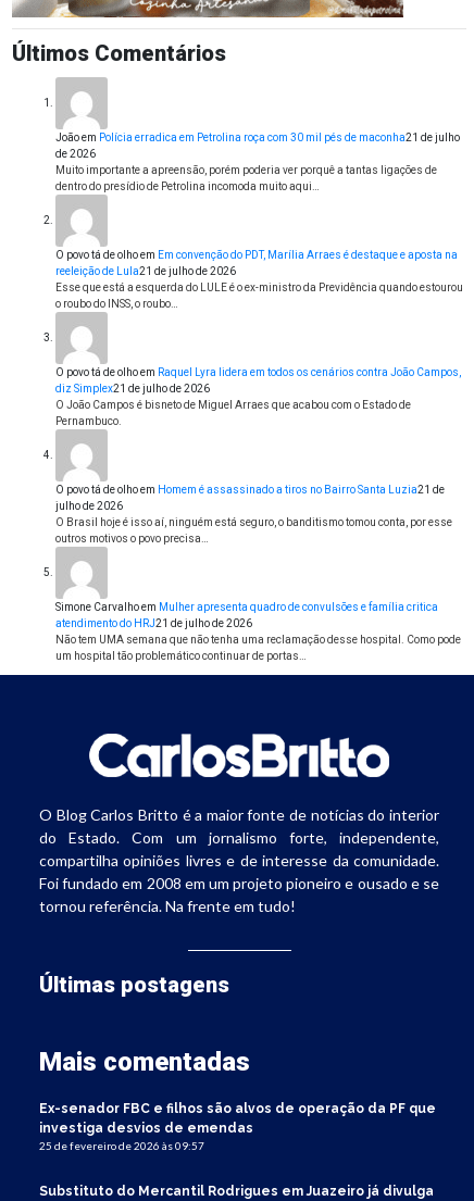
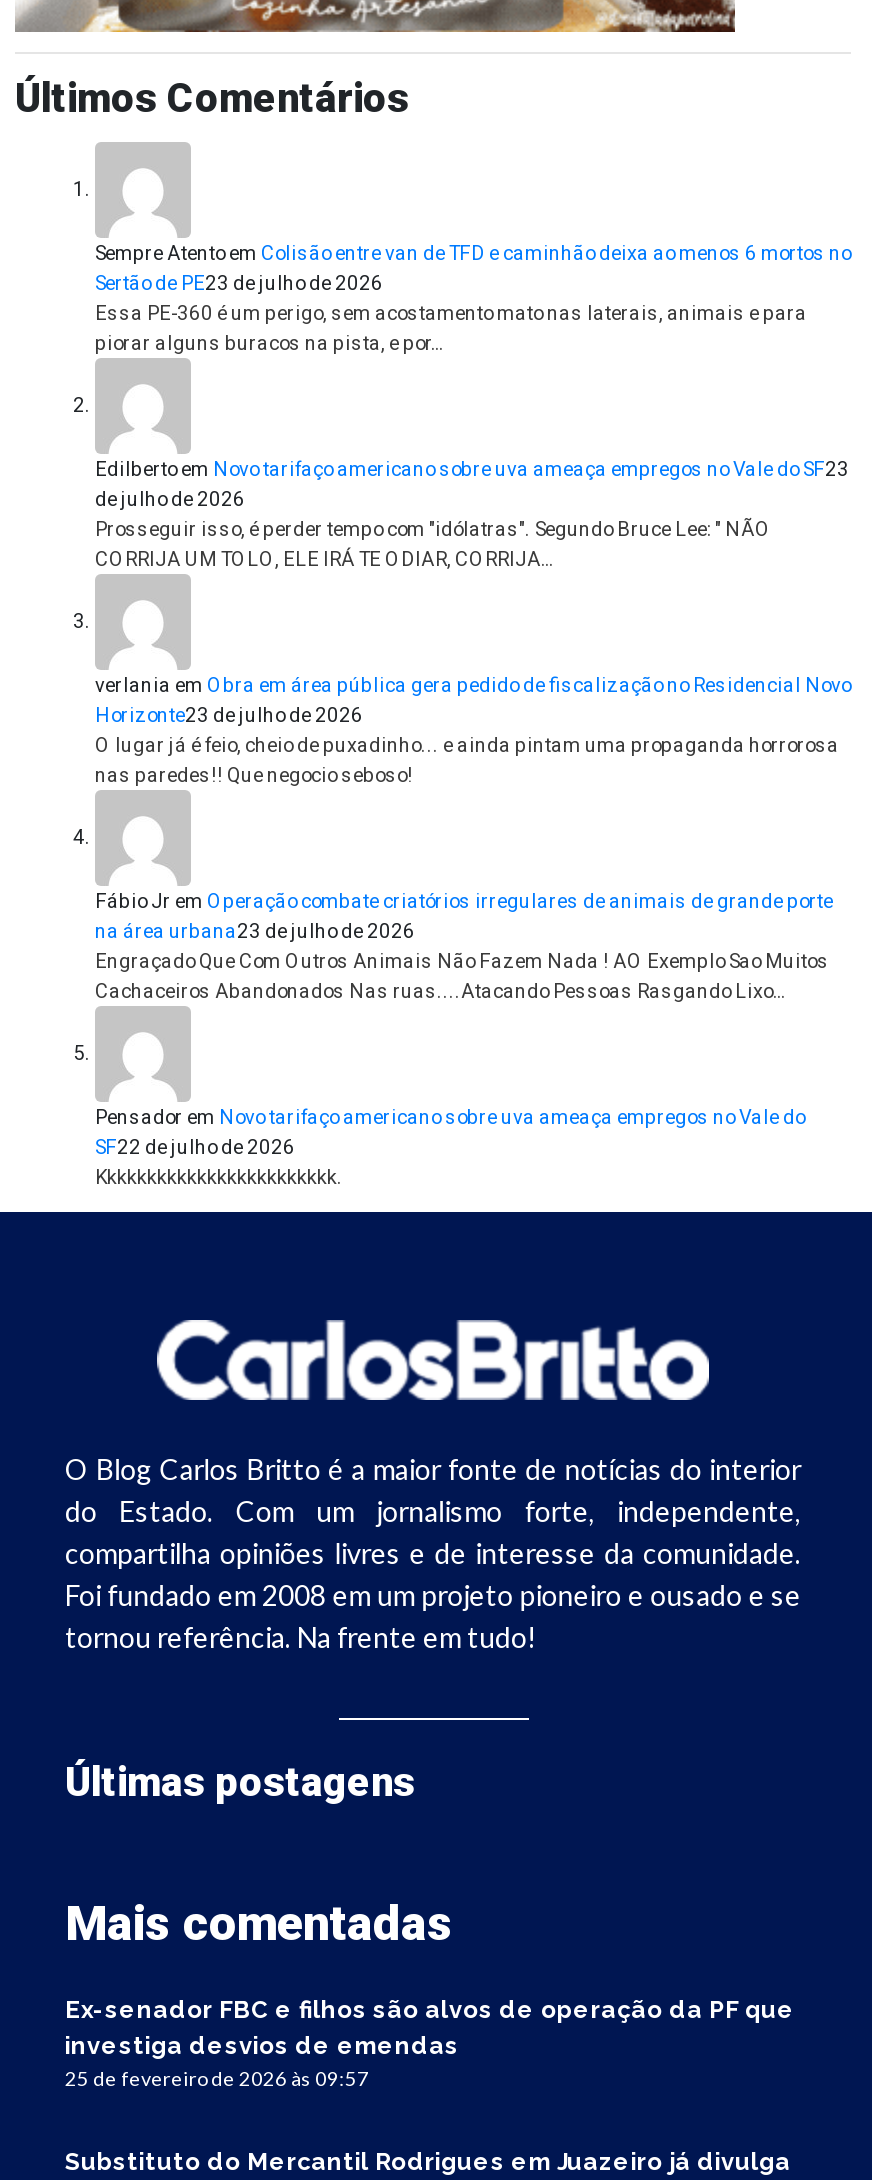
[55,132,460,193] João em Polícia erradica em Petrolina roça com 30 mil pés de maconha21 de julho | de 2026 | Muito importante a apreensão, porém poderia ver porquê a tantas ligações de | dentro do presídio de Petrolina incomoda muito aqui… -> [95,243,851,355] Sempre Atento em Colisão entre van de TFD e caminhão deixa ao menos 6 mortos no | Sertão de PE23 de julho de 2026 | Essa PE-360 é um perigo, sem acostamento mato nas laterais, animais e para | piorar alguns buracos na pista, e por…
[55,249,463,310] O povo tá de olho em Em convenção do PDT, Marília Arraes é destaque e aposta na | reeleição de Lula21 de julho de 2026 | Esse que está a esquerda do LULE é o ex-ministro da Previdência quando estourou | o roubo do INSS, o roubo… -> [95,459,849,571] Edilberto em Novo tarifaço americano sobre uva ameaça empregos no Vale do SF23 | de julho de 2026 | Prosseguir isso, é perder tempo com "idólatras". Segundo Bruce Lee: " NÃO | CORRIJA UM TOLO, ELE IRÁ TE ODIAR, CORRIJA…
[55,367,461,428] O povo tá de olho em Raquel Lyra lidera em todos os cenários contra João Campos, | diz Simplex21 de julho de 2026 | O João Campos é bisneto de Miguel Arraes que acabou com o Estado de | Pernambuco. -> [95,675,851,787] verlania em Obra em área pública gera pedido de fiscalização no Residencial Novo | Horizonte23 de julho de 2026 | O lugar já é feio, cheio de puxadinho... e ainda pintam uma propaganda horrorosa | nas paredes!! Que negocio seboso!
[55,484,452,545] O povo tá de olho em Homem é assassinado a tiros no Bairro Santa Luzia21 de | julho de 2026 | O Brasil hoje é isso aí, ninguém está seguro, o banditismo tomou conta, por esse | outros motivos o povo precisa… -> [95,891,833,1003] Fábio Jr em Operação combate criatórios irregulares de animais de grande porte | na área urbana 23 de julho de 2026 | Engraçado Que Com Outros Animais Não Fazem Nada ! AO Exemplo Sao Muitos | Cachaceiros Abandonados Nas ruas....Atacando Pessoas Rasgando Lixo…
[55,601,461,662] Simone Carvalho em Mulher apresenta quadro de convulsões e família critica | atendimento do HRJ21 de julho de 2026 | Não tem UMA semana que não tenha uma reclamação desse hospital. Como pode | um hospital tão problemático continuar de portas… -> [95,1107,805,1189] Pensador em Novo tarifaço americano sobre uva ameaça empregos no Vale do | SF22 de julho de 2026 | Kkkkkkkkkkkkkkkkkkkkkkkk.

